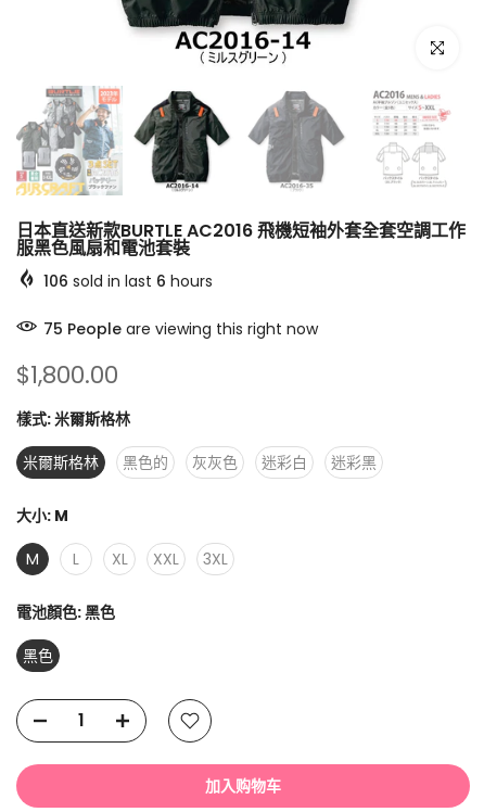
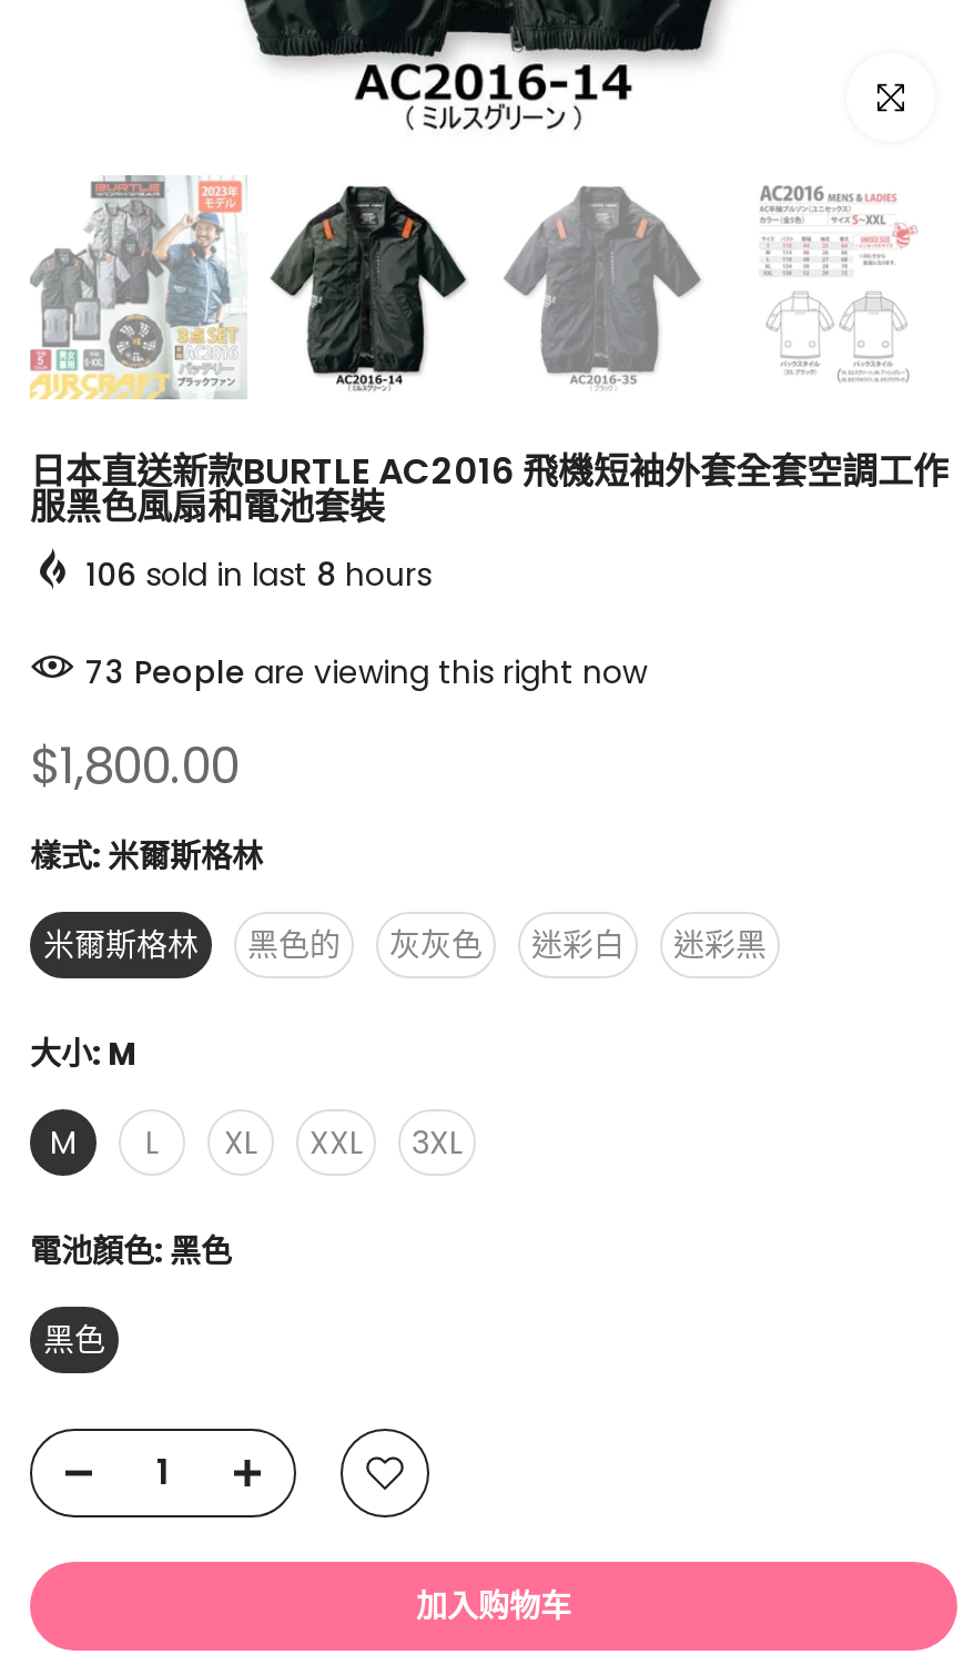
[43,270,213,292] 106 sold in last 6 hours -> [85,552,432,596] 106 sold in last 8 hours
[43,318,318,340] 75 People are viewing this right now -> [85,650,647,694] 73 People are viewing this right now

